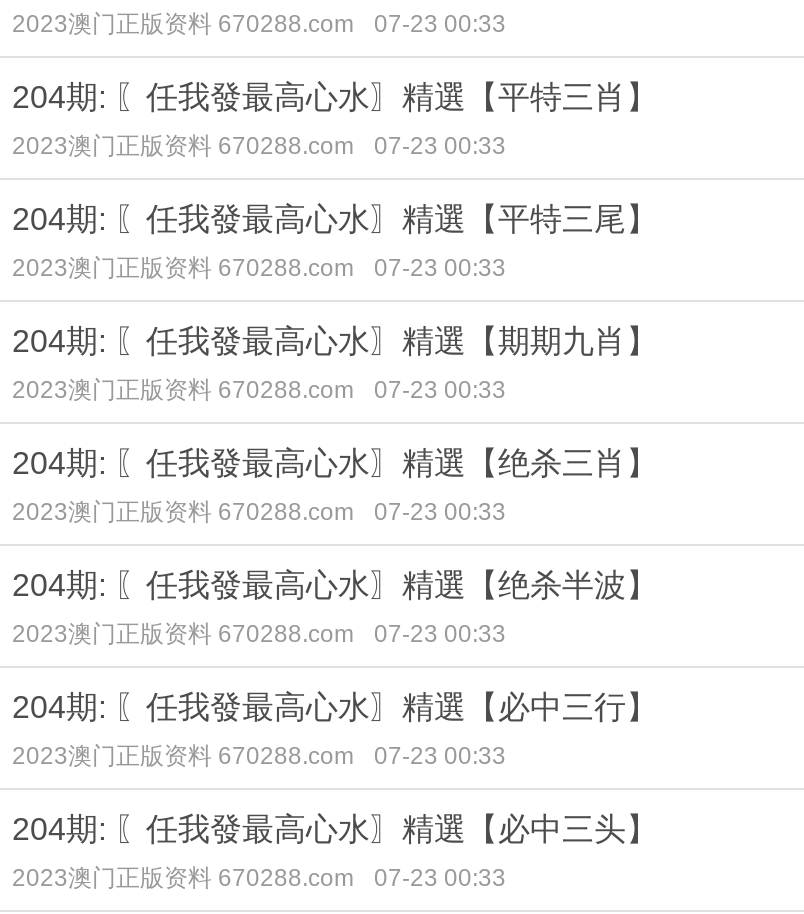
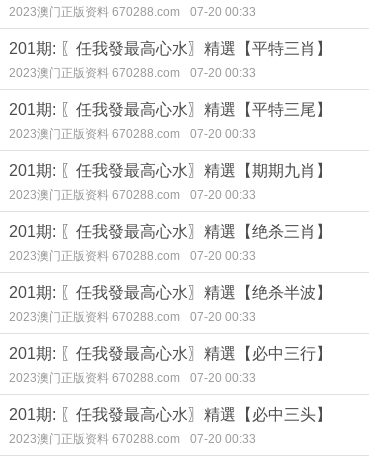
[12,10,506,38] 2023澳门正版资料 670288.com 07-23 00:33 -> [9,5,256,19] 2023澳门正版资料 670288.com 07-20 00:33
[12,80,658,114] 204期: 〖任我發最高心水〗精選【平特三肖】 -> [9,40,332,57] 201期: 〖任我發最高心水〗精選【平特三肖】
[12,132,506,160] 2023澳门正版资料 670288.com 07-23 00:33 -> [9,66,256,80] 2023澳门正版资料 670288.com 07-20 00:33
[12,202,658,236] 204期: 〖任我發最高心水〗精選【平特三尾】 -> [9,101,332,118] 201期: 〖任我發最高心水〗精選【平特三尾】
[12,254,506,282] 2023澳门正版资料 670288.com 07-23 00:33 -> [9,127,256,141] 2023澳门正版资料 670288.com 07-20 00:33
[12,324,658,358] 204期: 〖任我發最高心水〗精選【期期九肖】 -> [9,162,332,179] 201期: 〖任我發最高心水〗精選【期期九肖】
[12,376,506,404] 2023澳门正版资料 670288.com 07-23 00:33 -> [9,188,256,202] 2023澳门正版资料 670288.com 07-20 00:33
[12,446,658,480] 204期: 〖任我發最高心水〗精選【绝杀三肖】 -> [9,223,332,240] 201期: 〖任我發最高心水〗精選【绝杀三肖】
[12,498,506,526] 2023澳门正版资料 670288.com 07-23 00:33 -> [9,249,256,263] 2023澳门正版资料 670288.com 07-20 00:33
[12,568,658,602] 204期: 〖任我發最高心水〗精選【绝杀半波】 -> [9,284,332,301] 201期: 〖任我發最高心水〗精選【绝杀半波】
[12,620,506,648] 2023澳门正版资料 670288.com 07-23 00:33 -> [9,310,256,324] 2023澳门正版资料 670288.com 07-20 00:33
[12,690,658,724] 204期: 〖任我發最高心水〗精選【必中三行】 -> [9,345,332,362] 201期: 〖任我發最高心水〗精選【必中三行】
[12,742,506,770] 2023澳门正版资料 670288.com 07-23 00:33 -> [9,371,256,385] 2023澳门正版资料 670288.com 07-20 00:33
[12,812,658,846] 204期: 〖任我發最高心水〗精選【必中三头】 -> [9,406,332,423] 201期: 〖任我發最高心水〗精選【必中三头】
[12,864,506,892] 2023澳门正版资料 670288.com 07-23 00:33 -> [9,432,256,446] 2023澳门正版资料 670288.com 07-20 00:33

